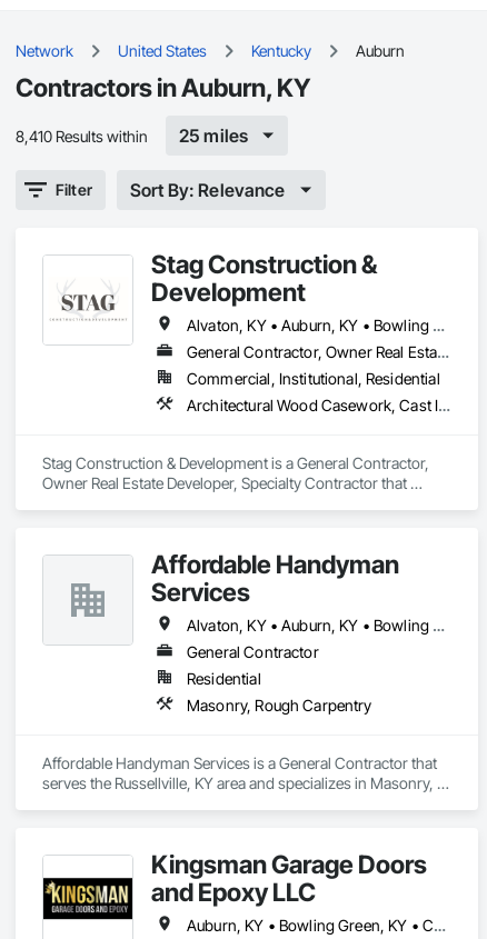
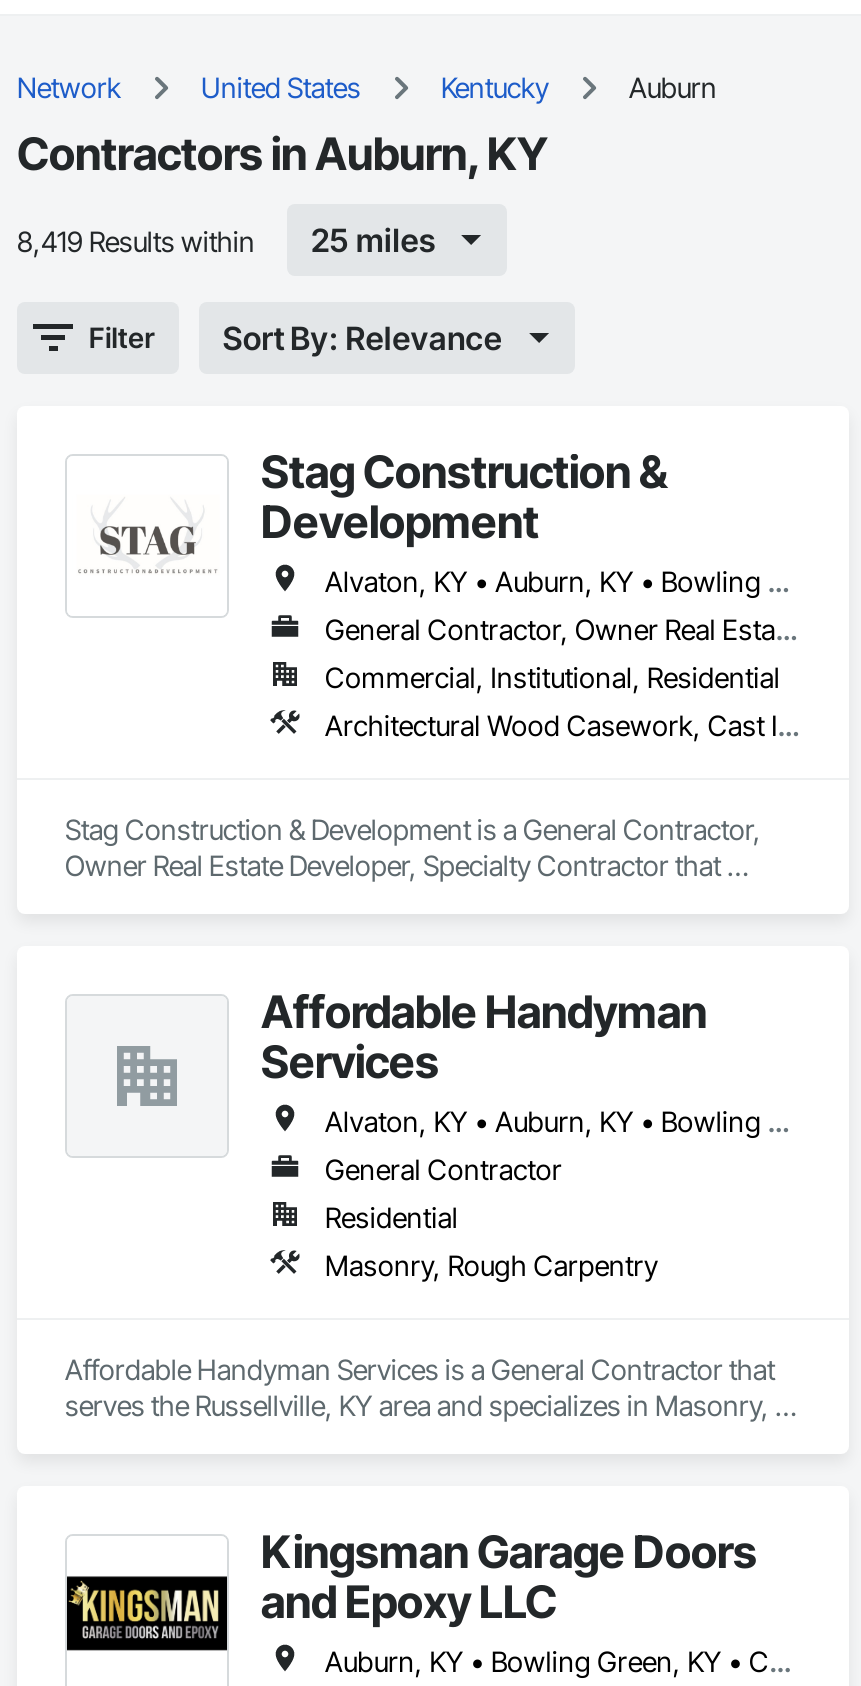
[16,126,148,145] 8,410 Results within -> [17,223,255,257] 8,419 Results within

